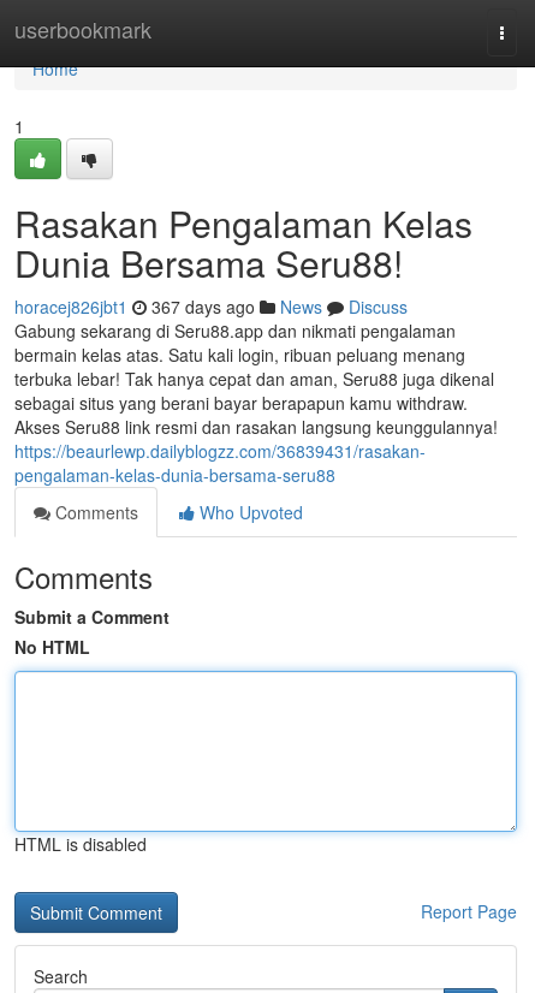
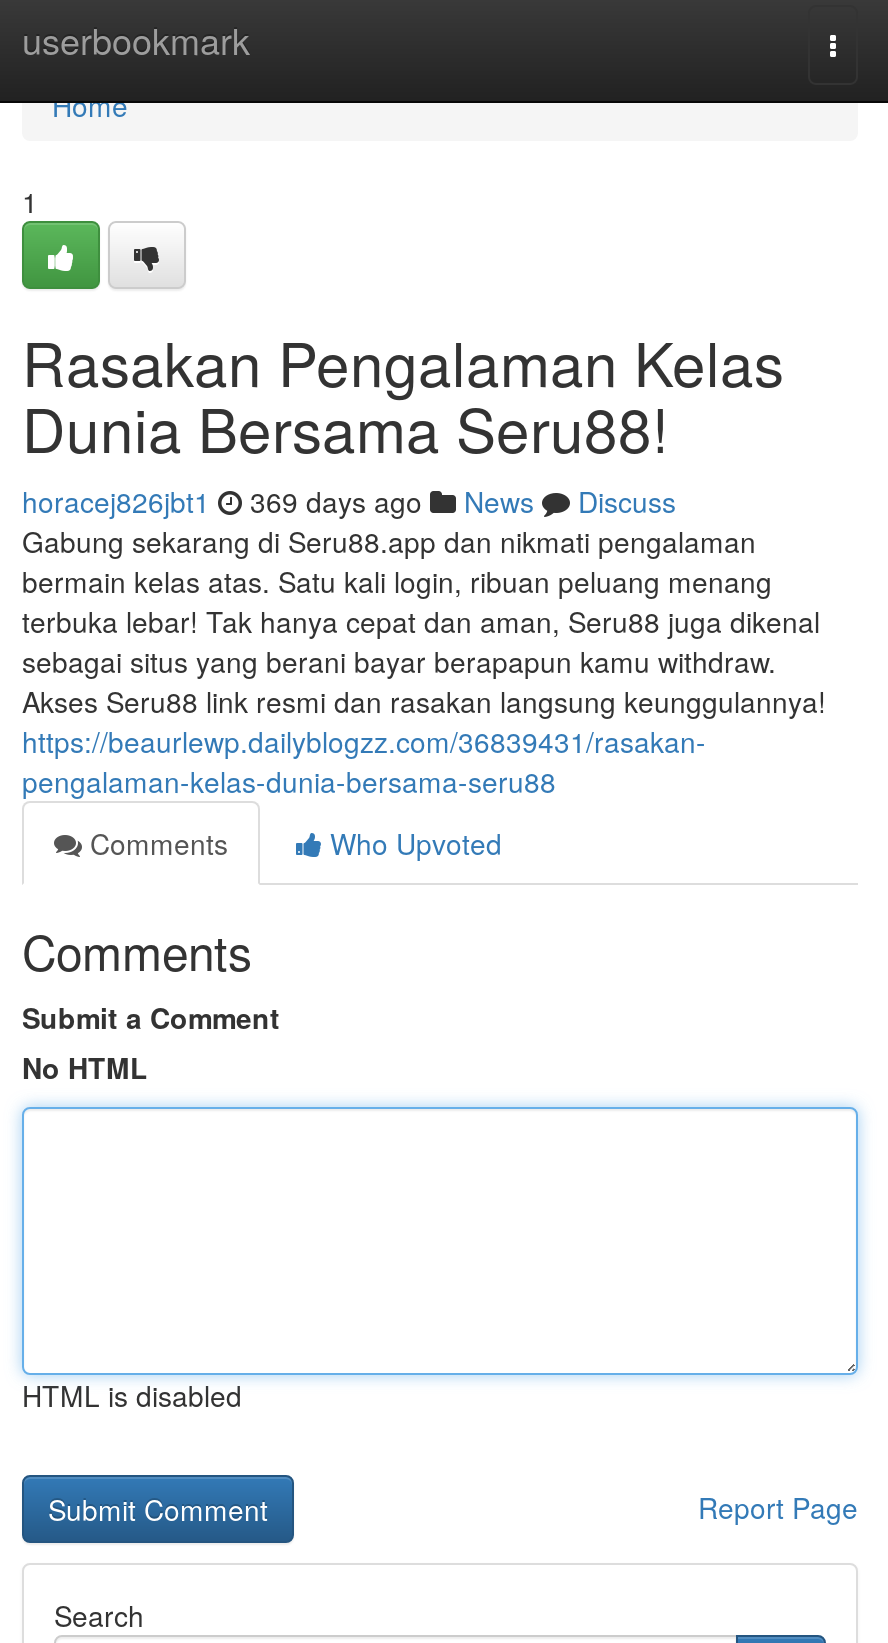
[14,295,408,319] horacej826jbt1 367 days ago News Discuss -> [22,481,676,521] horacej826jbt1 369 days ago News Discuss

